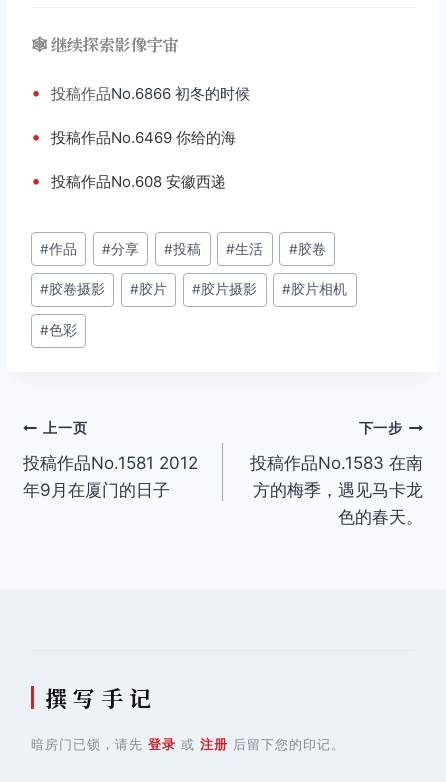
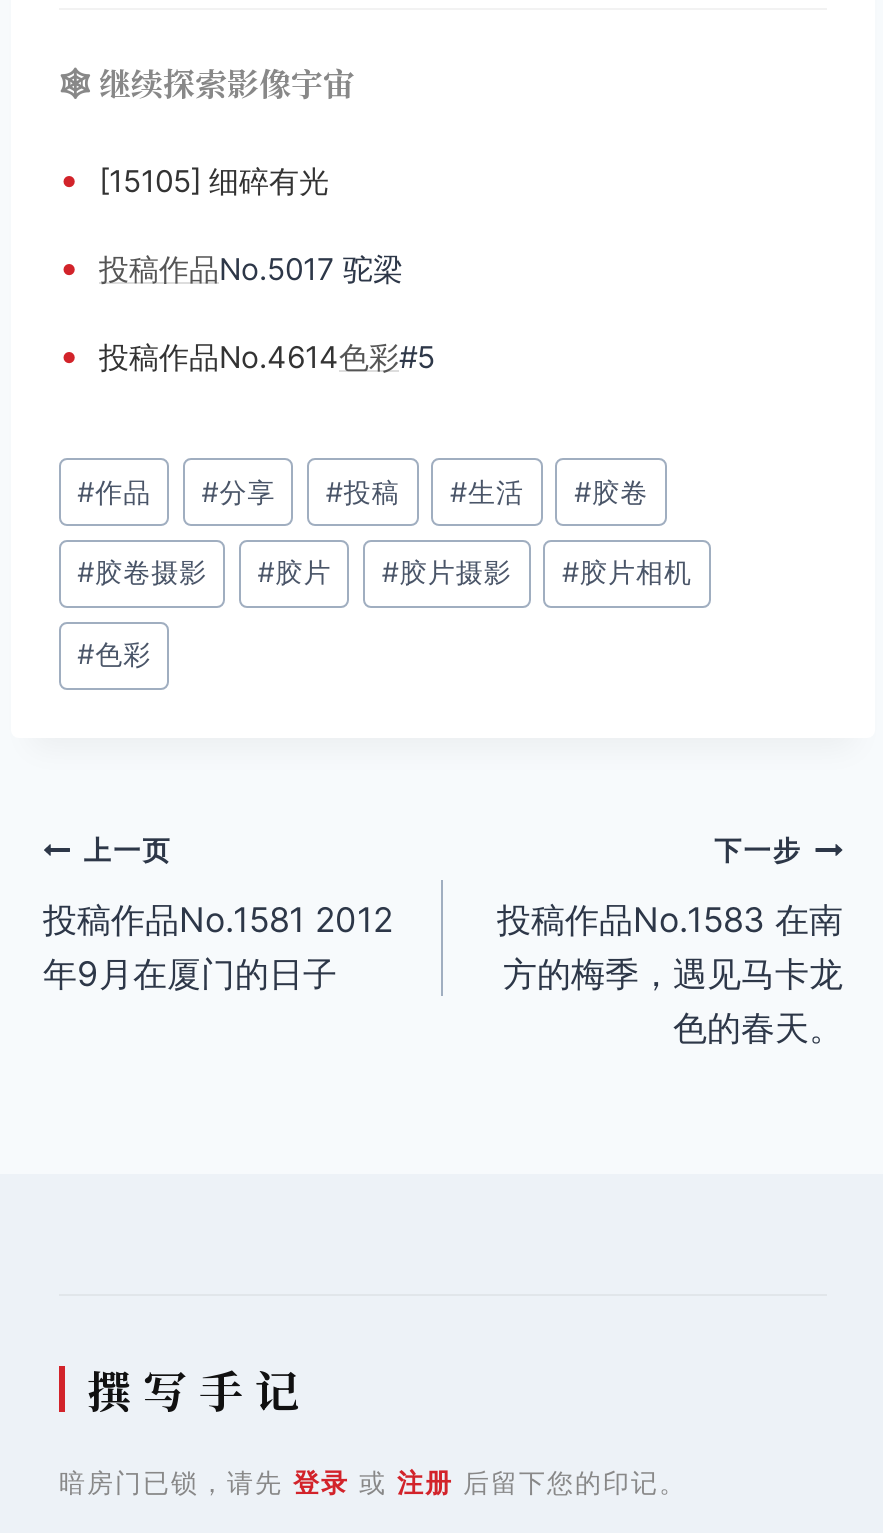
[31,82,250,103] • 投稿作品No.6866 初冬的时候 -> [59,157,329,199] • [15105] 细碎有光
[31,126,236,147] • 投稿作品No.6469 你给的海 -> [59,245,403,287] • 投稿作品No.5017 驼梁
[31,170,226,191] • 投稿作品No.608 安徽西递 -> [59,333,435,375] • 投稿作品No.4614色彩#5

